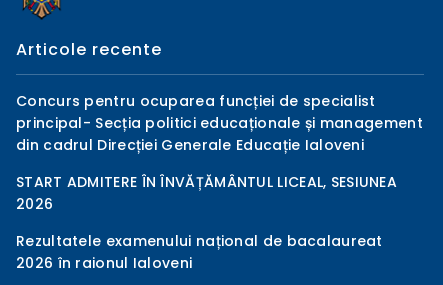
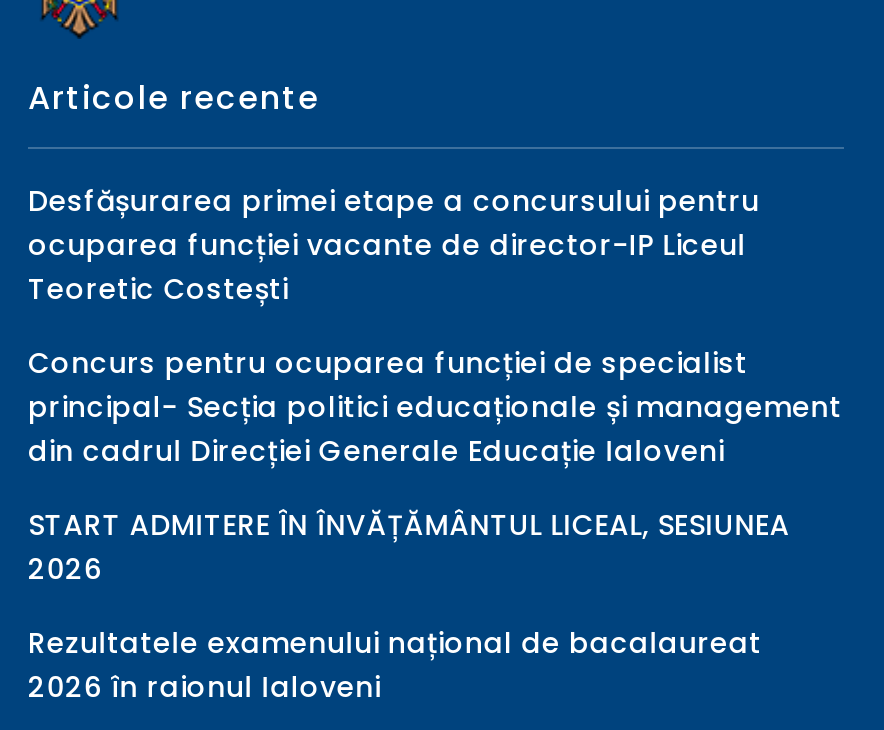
none -> [28,182,760,310] Desfășurarea primei etape a concursului pentru | ocuparea funcției vacante de director-IP Liceul | Teoretic Costești

